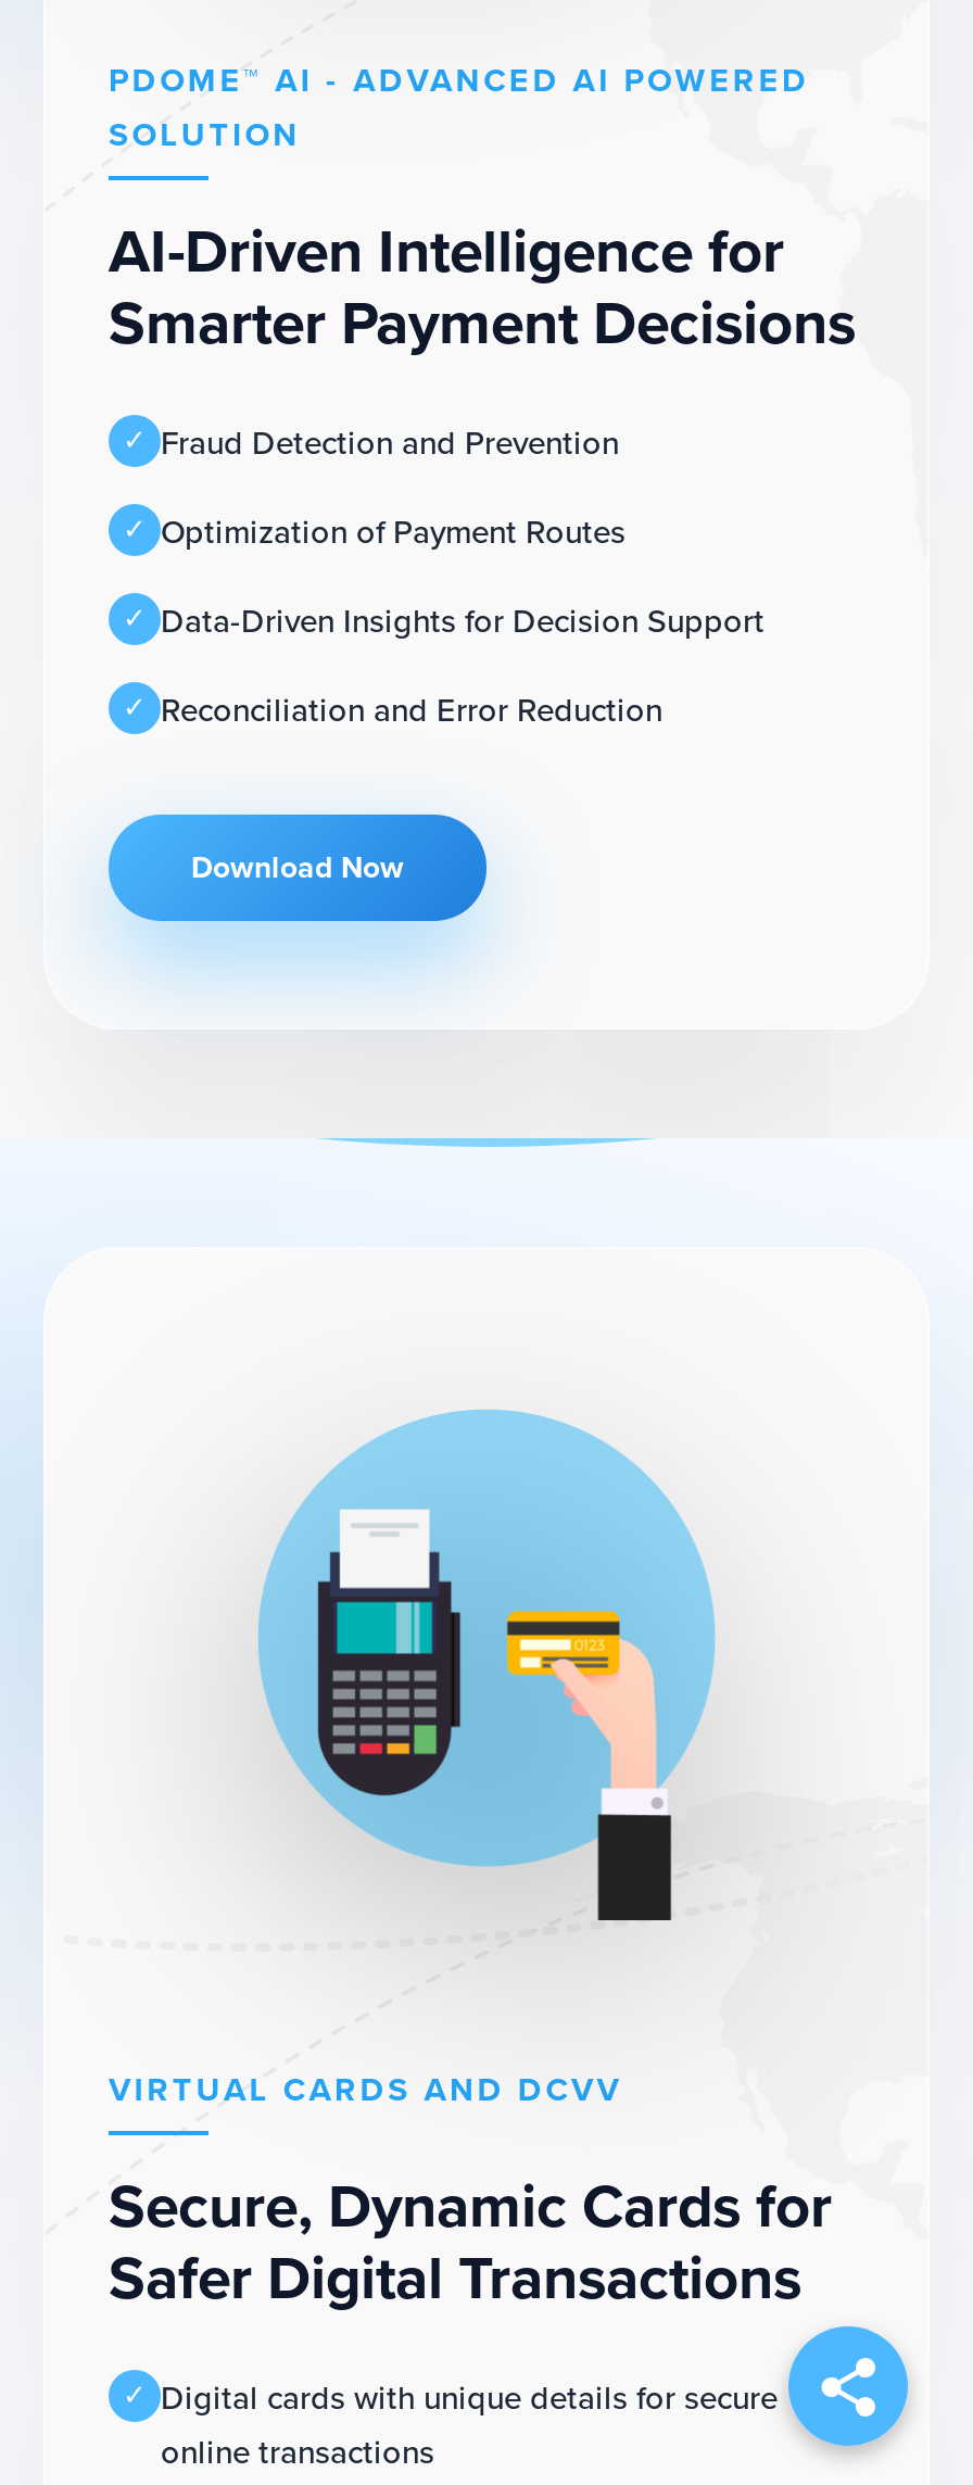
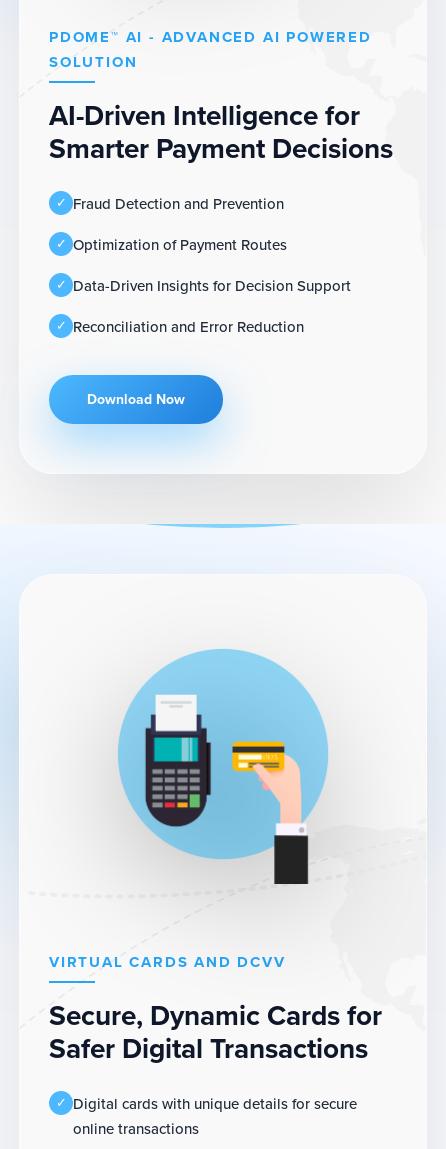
[786,2324,912,2457] [image] -> none

